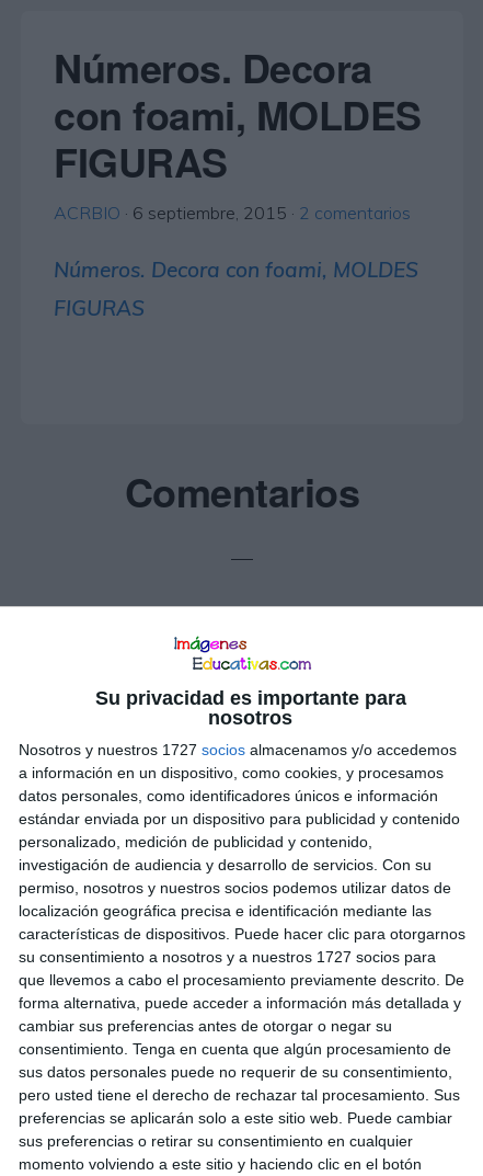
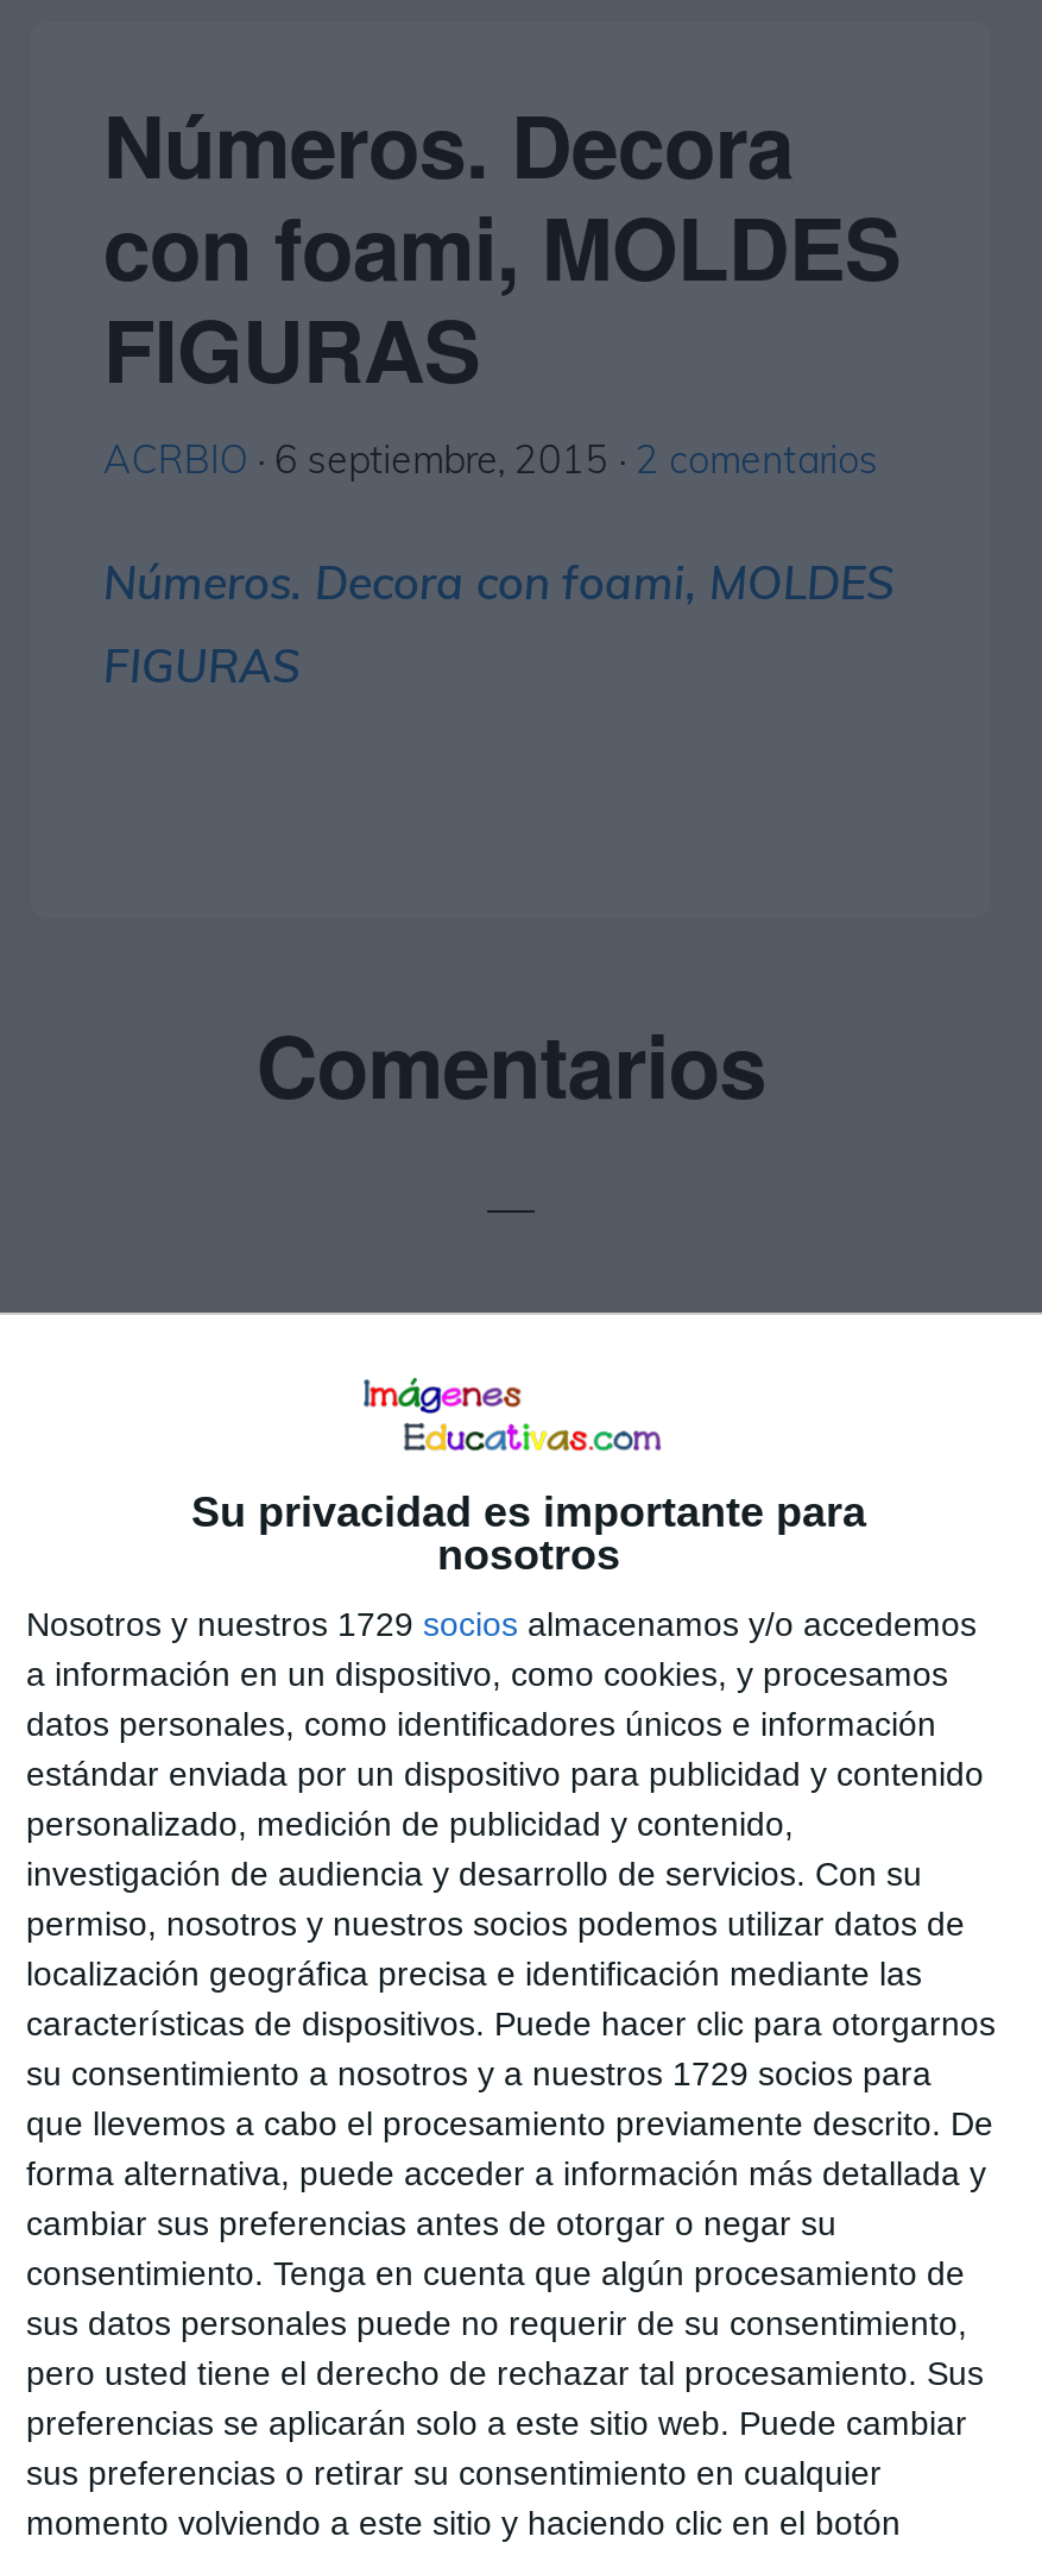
[19,741,457,758] Nosotros y nuestros 1727 socios almacenamos y/o accedemos -> [26,1605,977,1643] Nosotros y nuestros 1729 socios almacenamos y/o accedemos
[19,948,436,965] su consentimiento a nosotros y a nuestros 1727 socios para -> [26,2054,932,2092] su consentimiento a nosotros y a nuestros 1729 socios para

